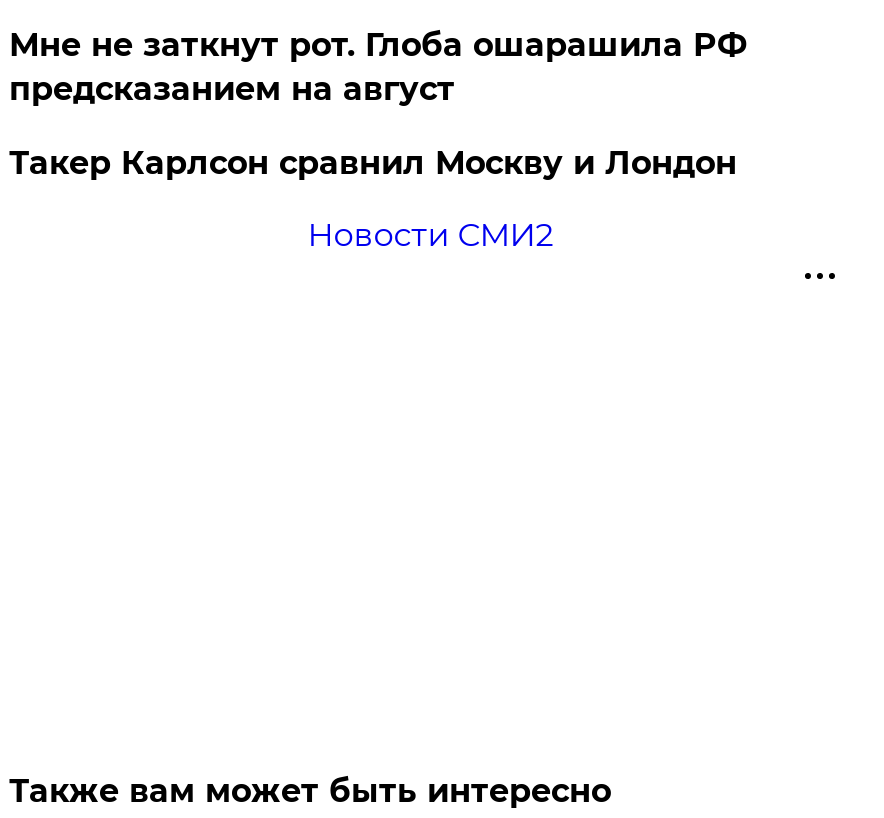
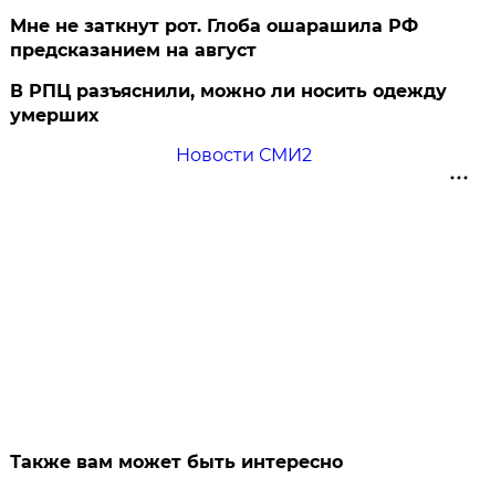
[9,143,737,181] Такер Карлсон сравнил Москву и Лондон -> [10,80,447,125] В РПЦ разъяснили, можно ли носить одежду | умерших

